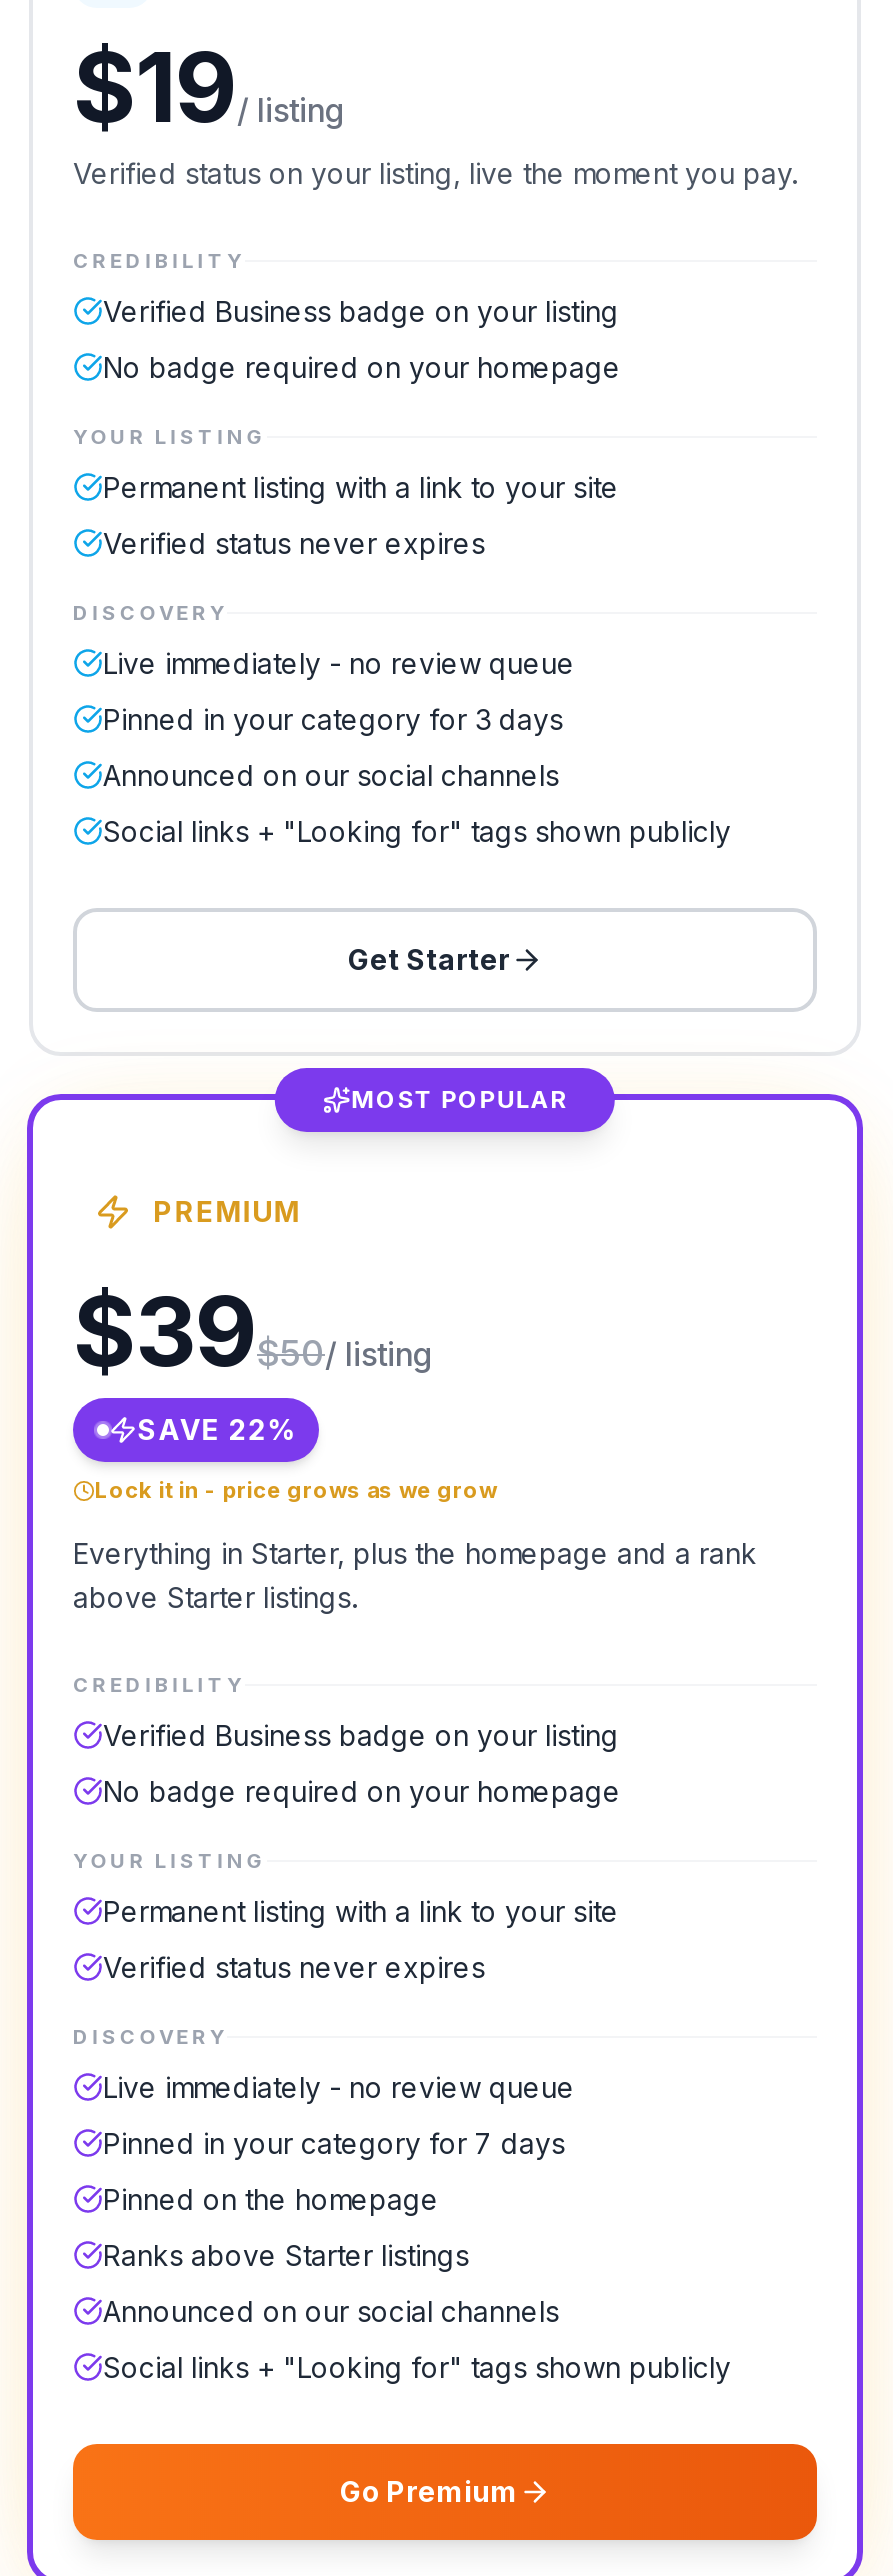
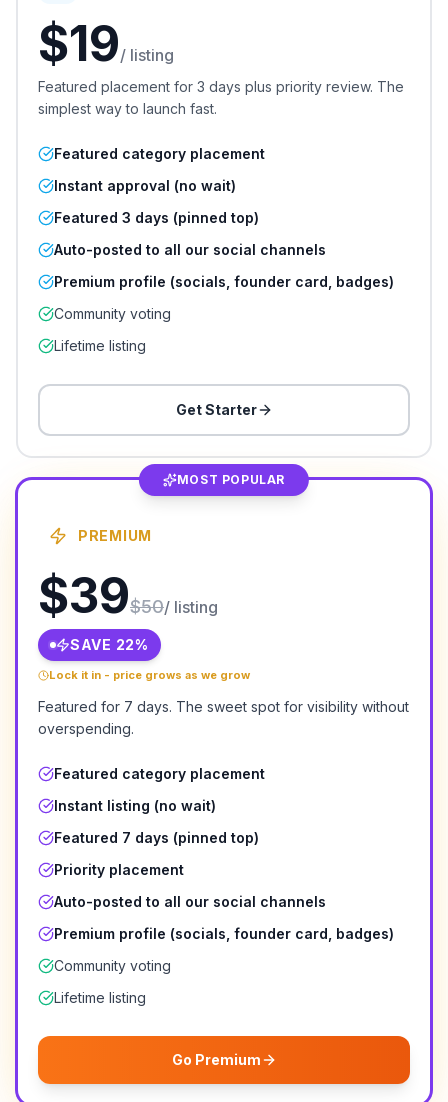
[73,156,797,848] Verified status on your listing, live the moment you pay. | CREDIBILITY | Verified Business badge on your listing | No badge required on your homepage | YOUR LISTING | Permanent listing with a link to your site | Verified status never expires | DISCOVERY | Live immediately - no review queue | Pinned in your category for 3 days | Announced on our social channels | Social links + "Looking for" tags shown publicly -> [38,78,404,354] Featured placement for 3 days plus priority review. The | simplest way to launch fast. | Featured category placement | Instant approval (no wait) | Featured 3 days (pinned top) | Auto-posted to all our social channels | Premium profile (socials, founder card, badges) | Community voting | Lifetime listing
[73,1536,757,2384] Everything in Starter, plus the homepage and a rank | above Starter listings. | CREDIBILITY | Verified Business badge on your listing | No badge required on your homepage | YOUR LISTING | Permanent listing with a link to your site | Verified status never expires | DISCOVERY | Live immediately - no review queue | Pinned in your category for 7 days | Pinned on the homepage | Ranks above Starter listings | Announced on our social channels | Social links + "Looking for" tags shown publicly -> [38,698,409,1006] Featured for 7 days. The sweet spot for visibility without | overspending. | Featured category placement | Instant listing (no wait) | Featured 7 days (pinned top) | Priority placement | Auto-posted to all our social channels | Premium profile (socials, founder card, badges) | Community voting | Lifetime listing

